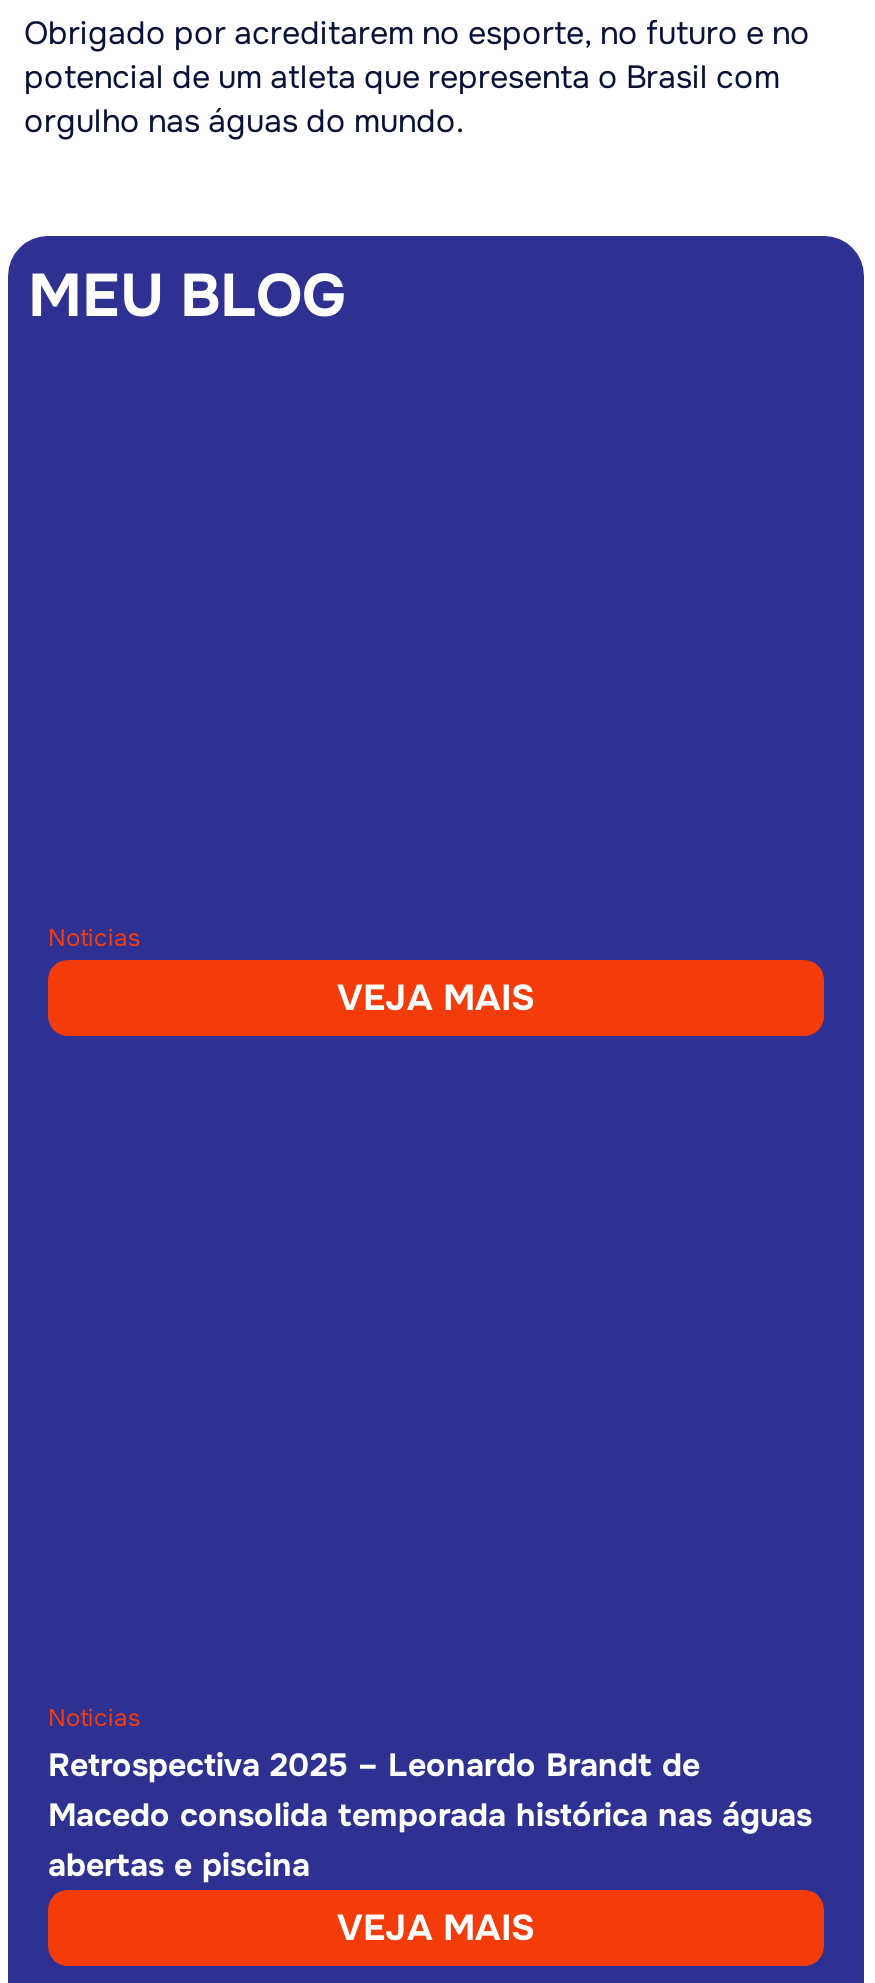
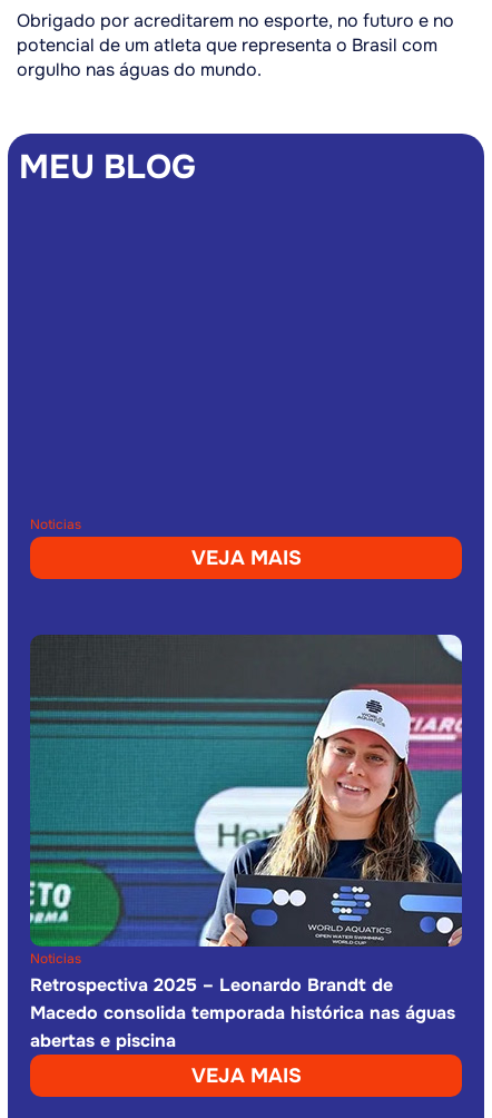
none -> [29,634,463,948] [image]

